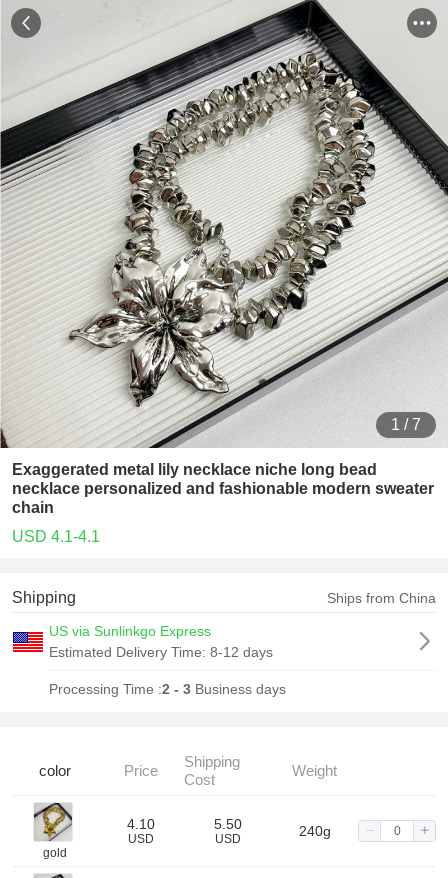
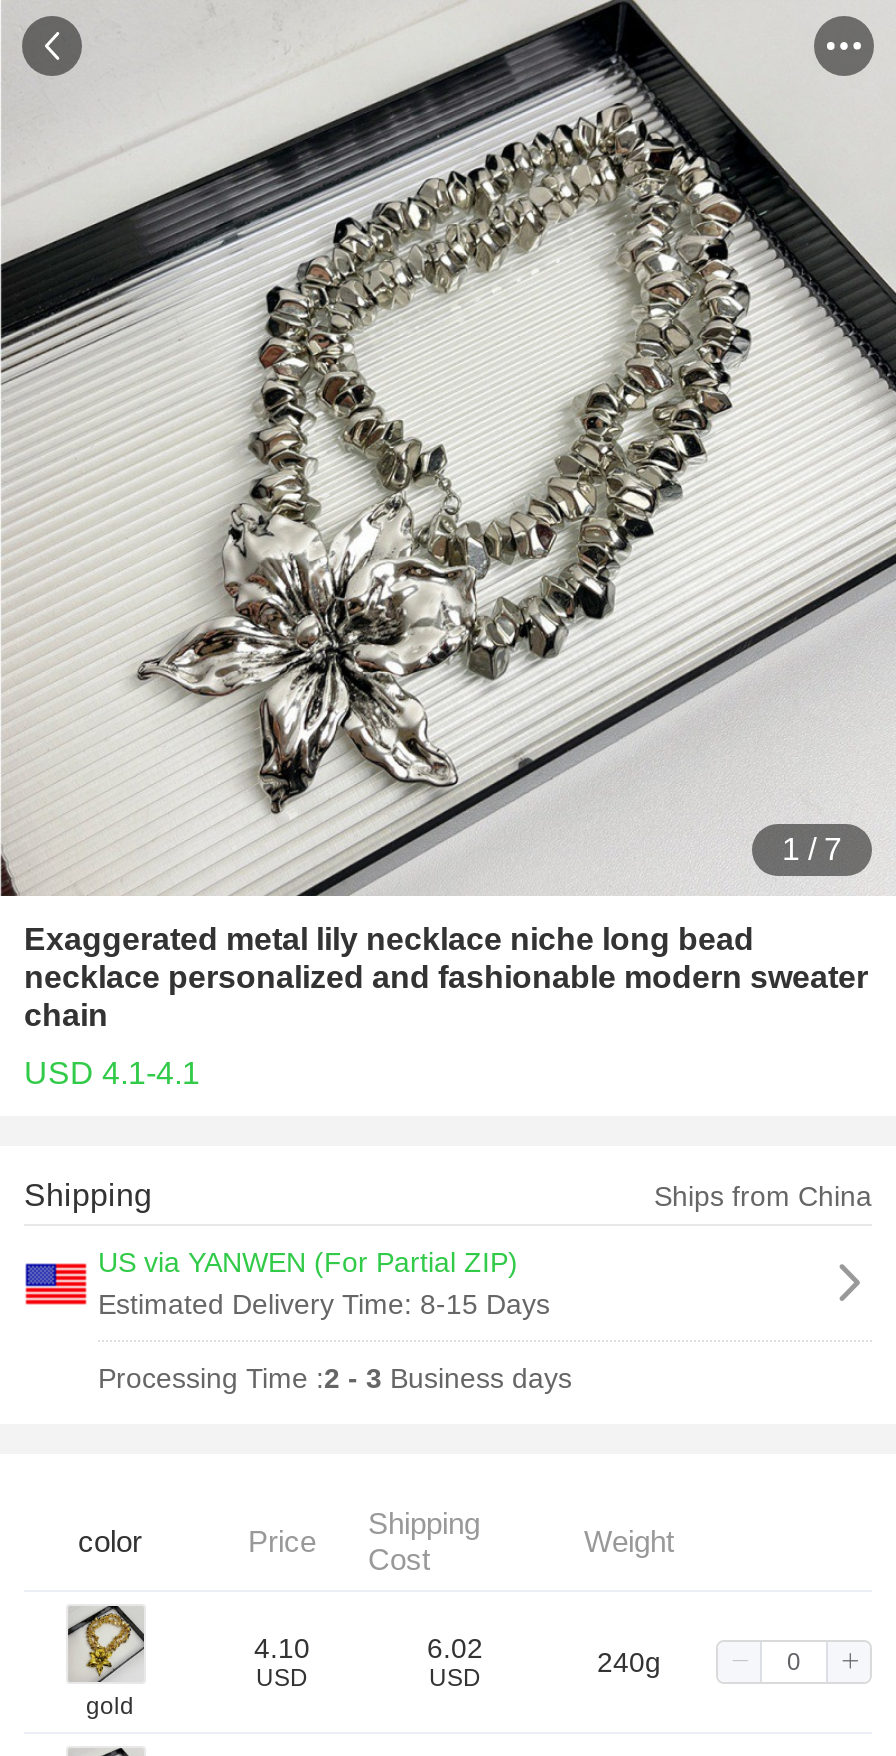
[49,623,273,660] US via Sunlinkgo Express | Estimated Delivery Time: 8-12 days -> [98,1246,550,1320] US via YANWEN (For Partial ZIP) | Estimated Delivery Time: 8-15 Days
[213,816,241,832] 5.50 -> [427,1632,483,1664] 6.02

